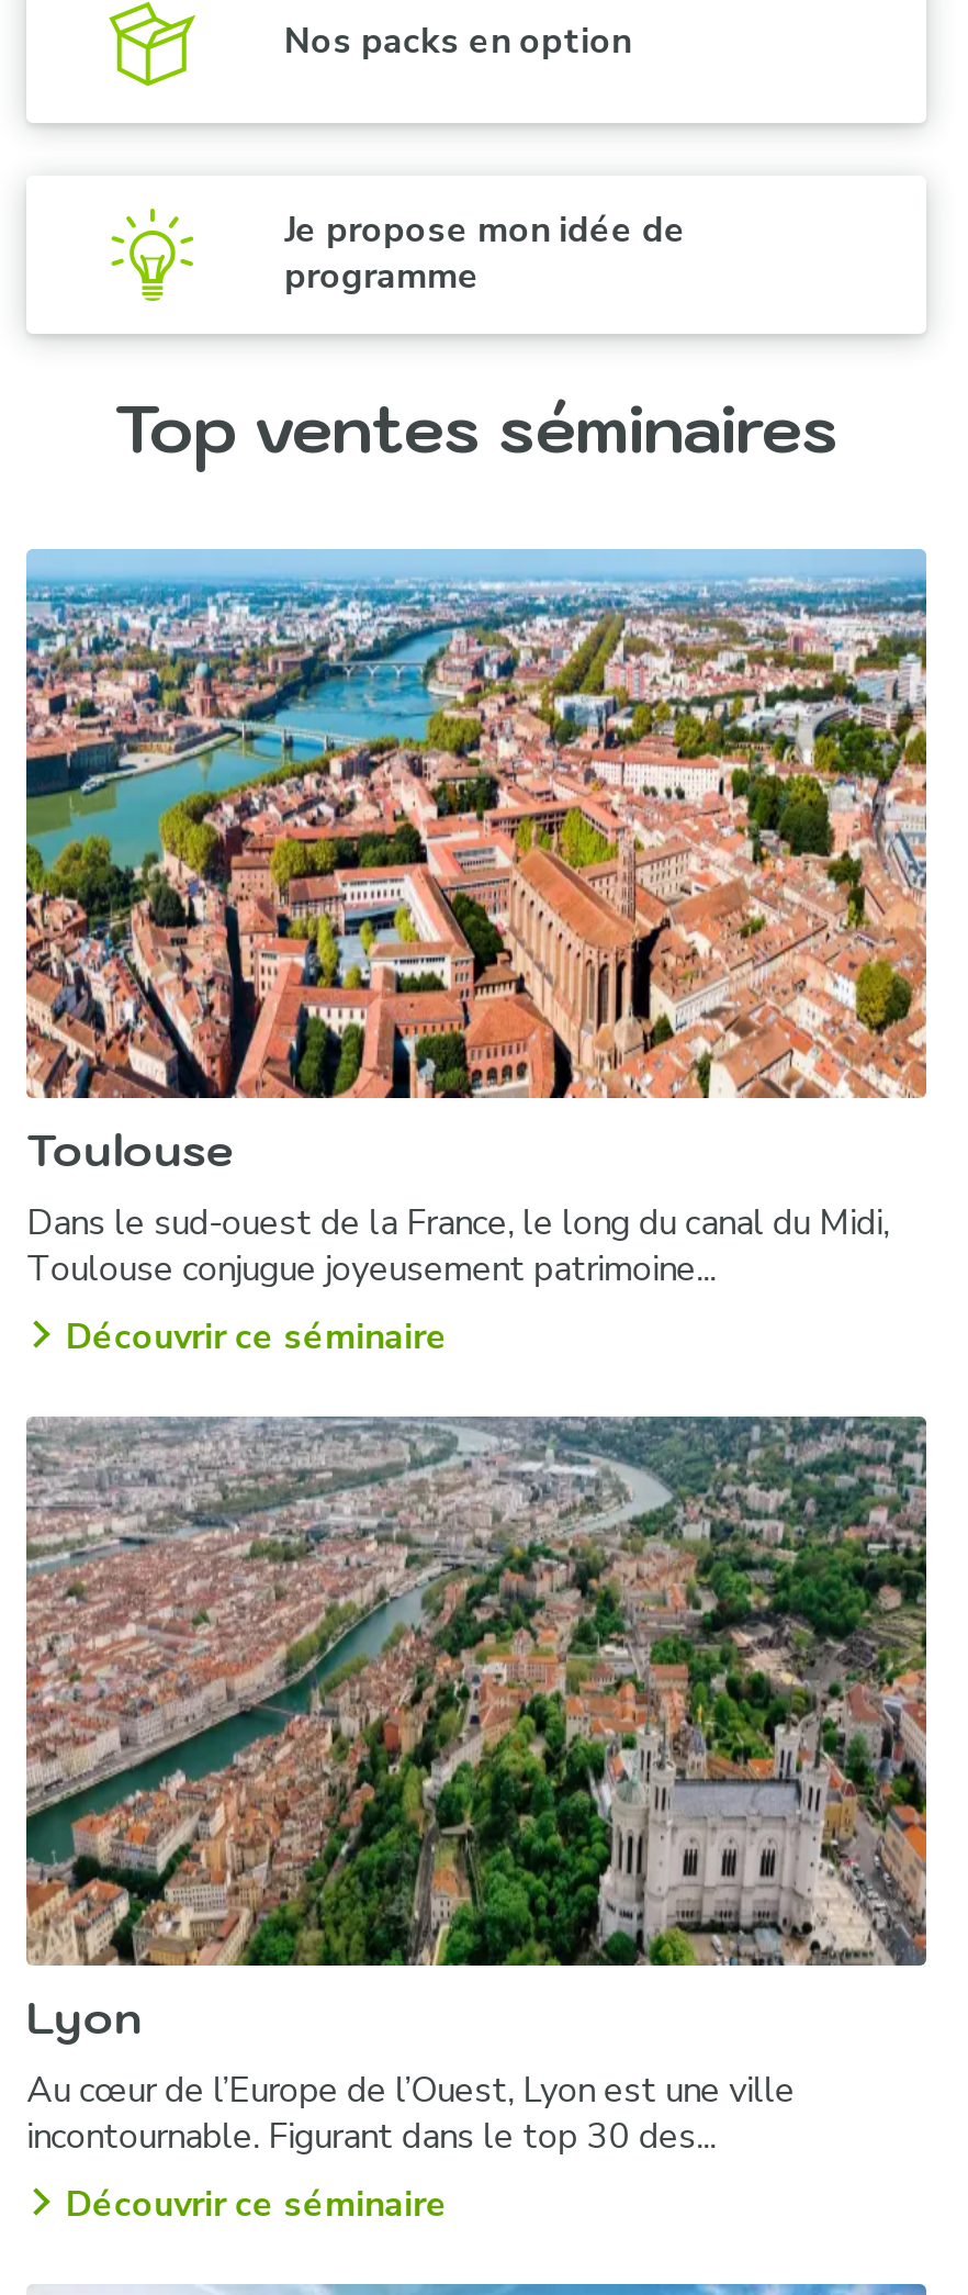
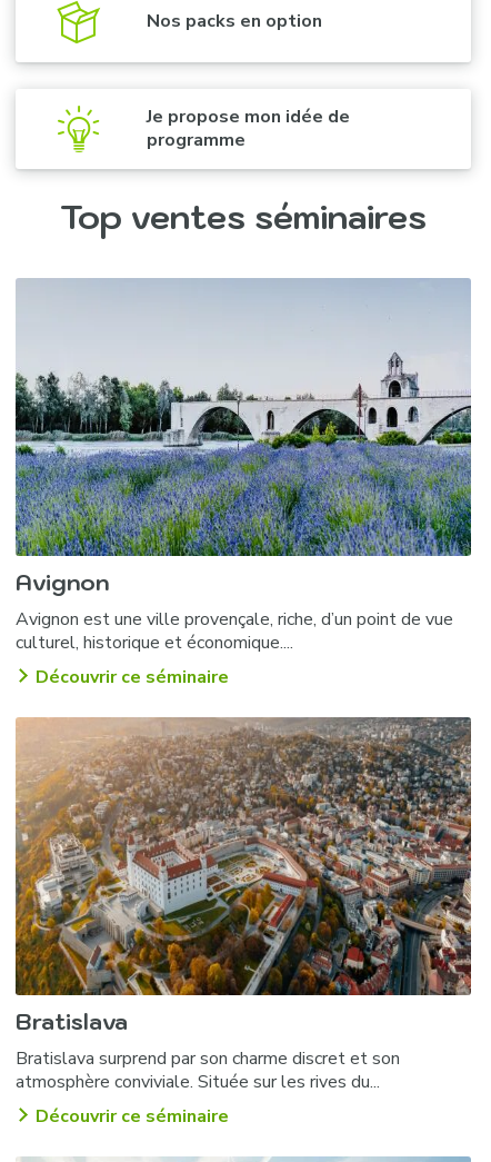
[24,551,928,1295] [image] | Toulouse | Dans le sud-ouest de la France, le long du canal du Midi, | Toulouse conjugue joyeusement patrimoine... -> [14,279,472,656] [image] | Avignon | Avignon est une ville provençale, riche, d’un point de vue | culturel, historique et économique....
[24,1417,928,2162] [image] | Lyon | Au cœur de l’Europe de l’Ouest, Lyon est une ville | incontournable. Figurant dans le top 30 des... -> [14,717,472,1095] [image] | Bratislava | Bratislava surprend par son charme discret et son | atmosphère conviviale. Située sur les rives du...

